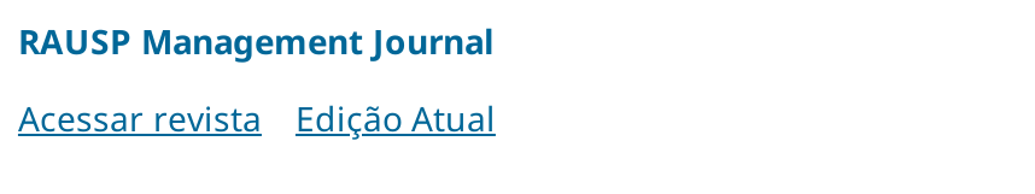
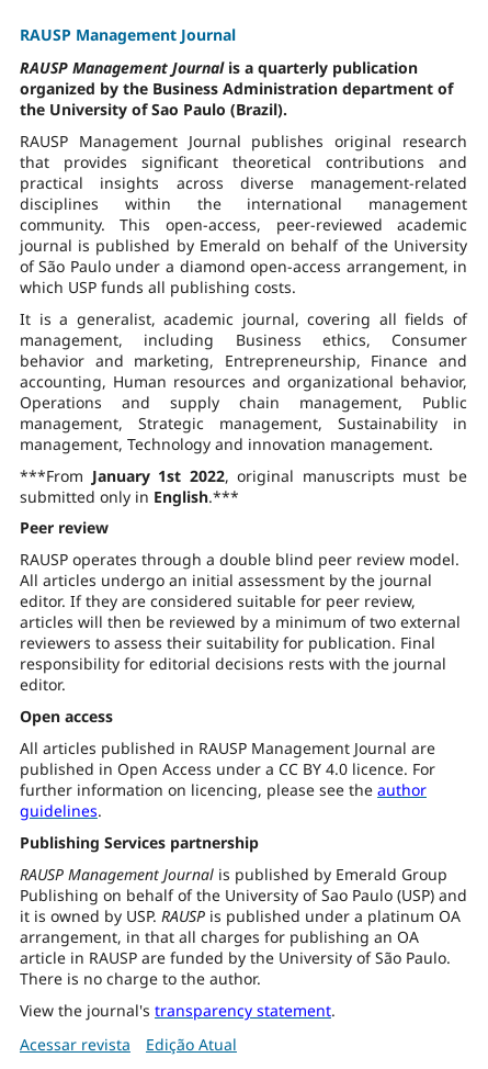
none -> [20,57,467,1021] RAUSP Management Journal is a quarterly publication | organized by the Business Administration department of | the University of Sao Paulo (Brazil). | RAUSP Management Journal publishes original research | that provides significant theoretical contributions and | practical insights across diverse management-related | disciplines within the international management | community. This open-access, peer-reviewed academic | journal is published by Emerald on behalf of the University | of São Paulo under a diamond open-access arrangement, in | which USP funds all publishing costs. | It is a generalist, academic journal, covering all fields of | management, including Business ethics, Consumer | behavior and marketing, Entrepreneurship, Finance and | accounting, Human resources and organizational behavior, | Operations and supply chain management, Public | management, Strategic management, Sustainability in | management, Technology and innovation management. | ***From January 1st 2022, original manuscripts must be | submitted only in English.*** | Peer review | RAUSP operates through a double blind peer review model. | All articles undergo an initial assessment by the journal | editor. If they are considered suitable for peer review, | articles will then be reviewed by a minimum of two external | reviewers to assess their suitability for publication. Final | responsibility for editorial decisions rests with the journal | editor. | Open access | All articles published in RAUSP Management Journal are | published in Open Access under a CC BY 4.0 licence. For | further information on licencing, please see the author | guidelines. | Publishing Services partnership | RAUSP Management Journal is published by Emerald Group | Publishing on behalf of the University of Sao Paulo (USP) and | it is owned by USP. RAUSP is published under a platinum OA | arrangement, in that all charges for publishing an OA | article in RAUSP are funded by the University of São Paulo. | There is no charge to the author. | View the journal's transparency statement.

